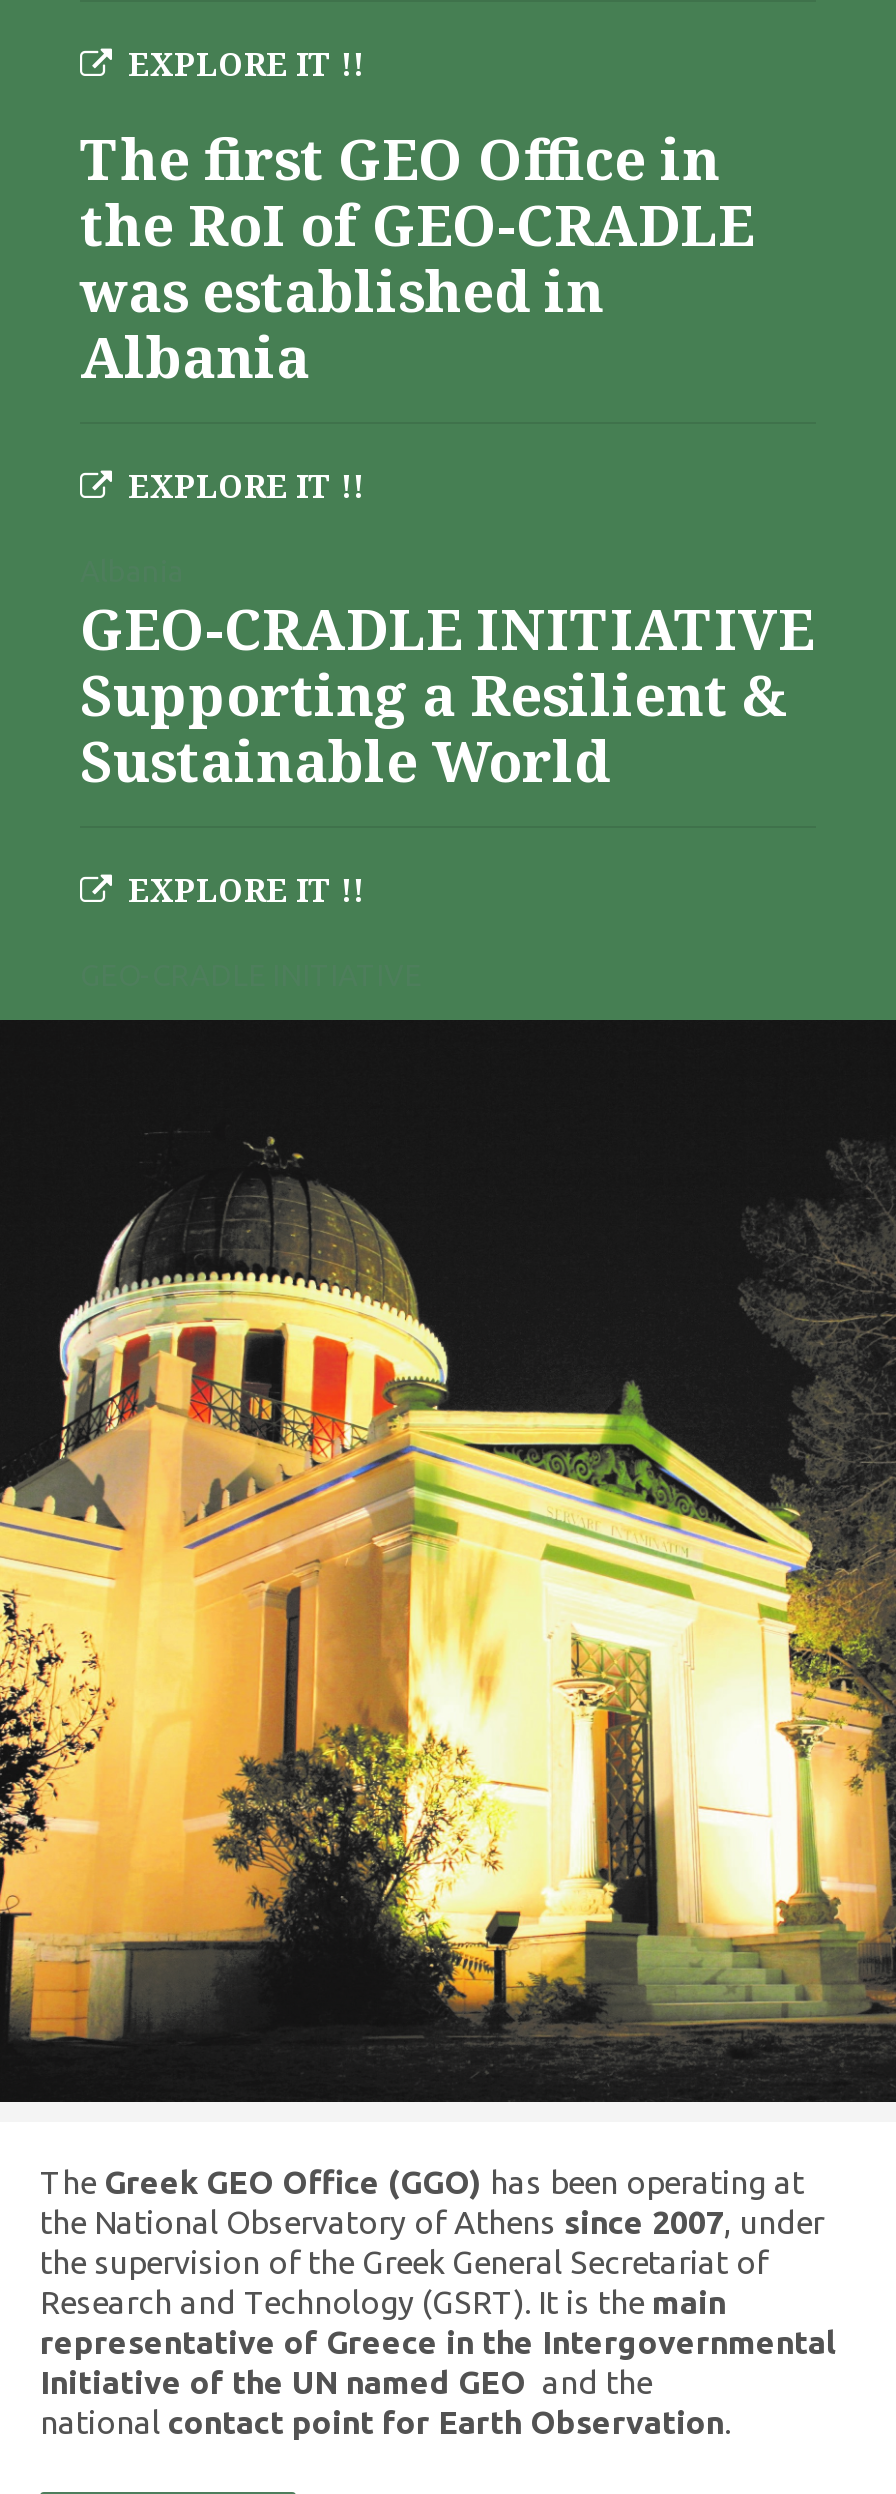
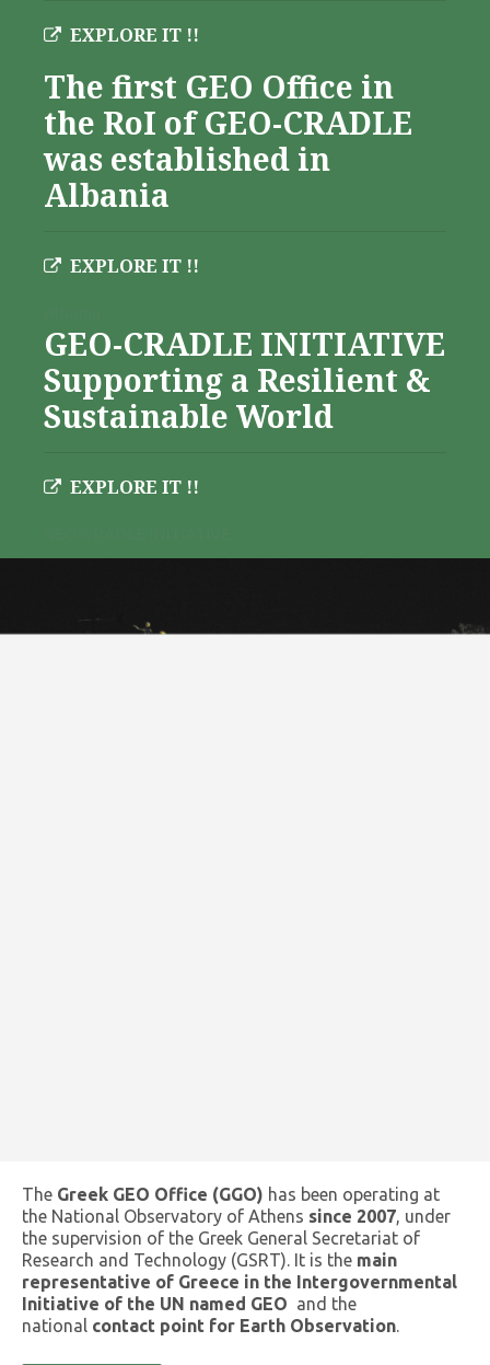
[6,1158,890,2104] [image] -> none

